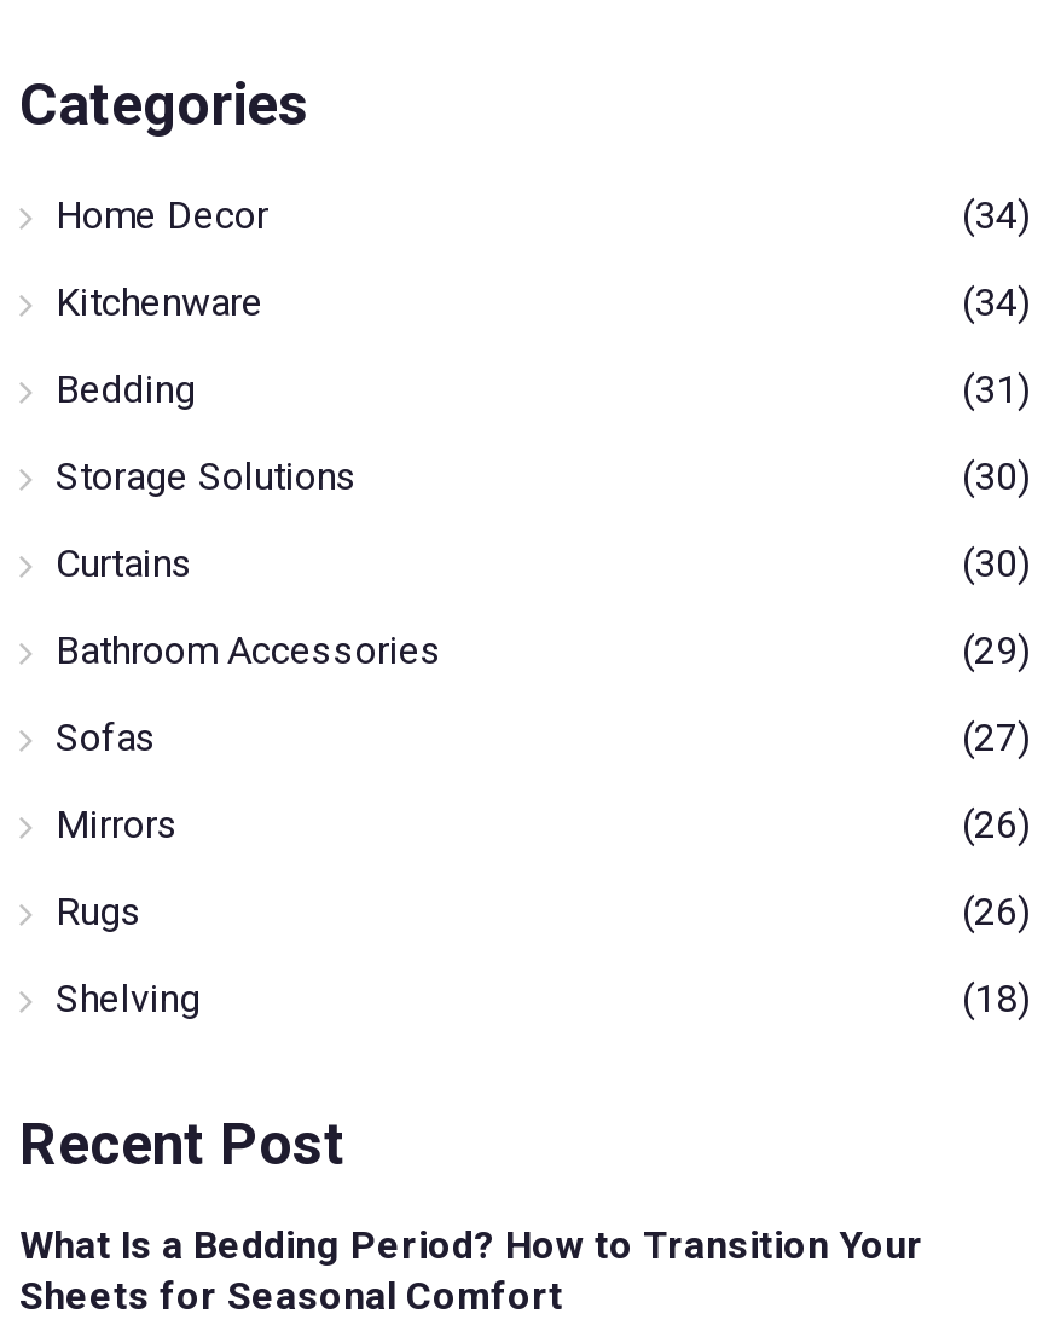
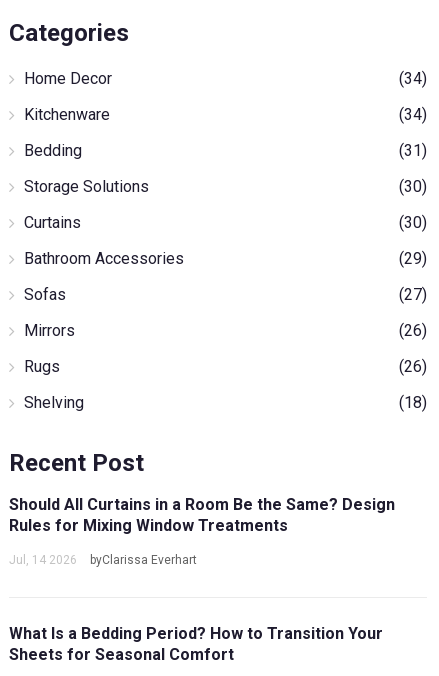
none -> [9,495,395,567] Should All Curtains in a Room Be the Same? Design | Rules for Mixing Window Treatments | Jul, 14 2026 | byClarissa Everhart

